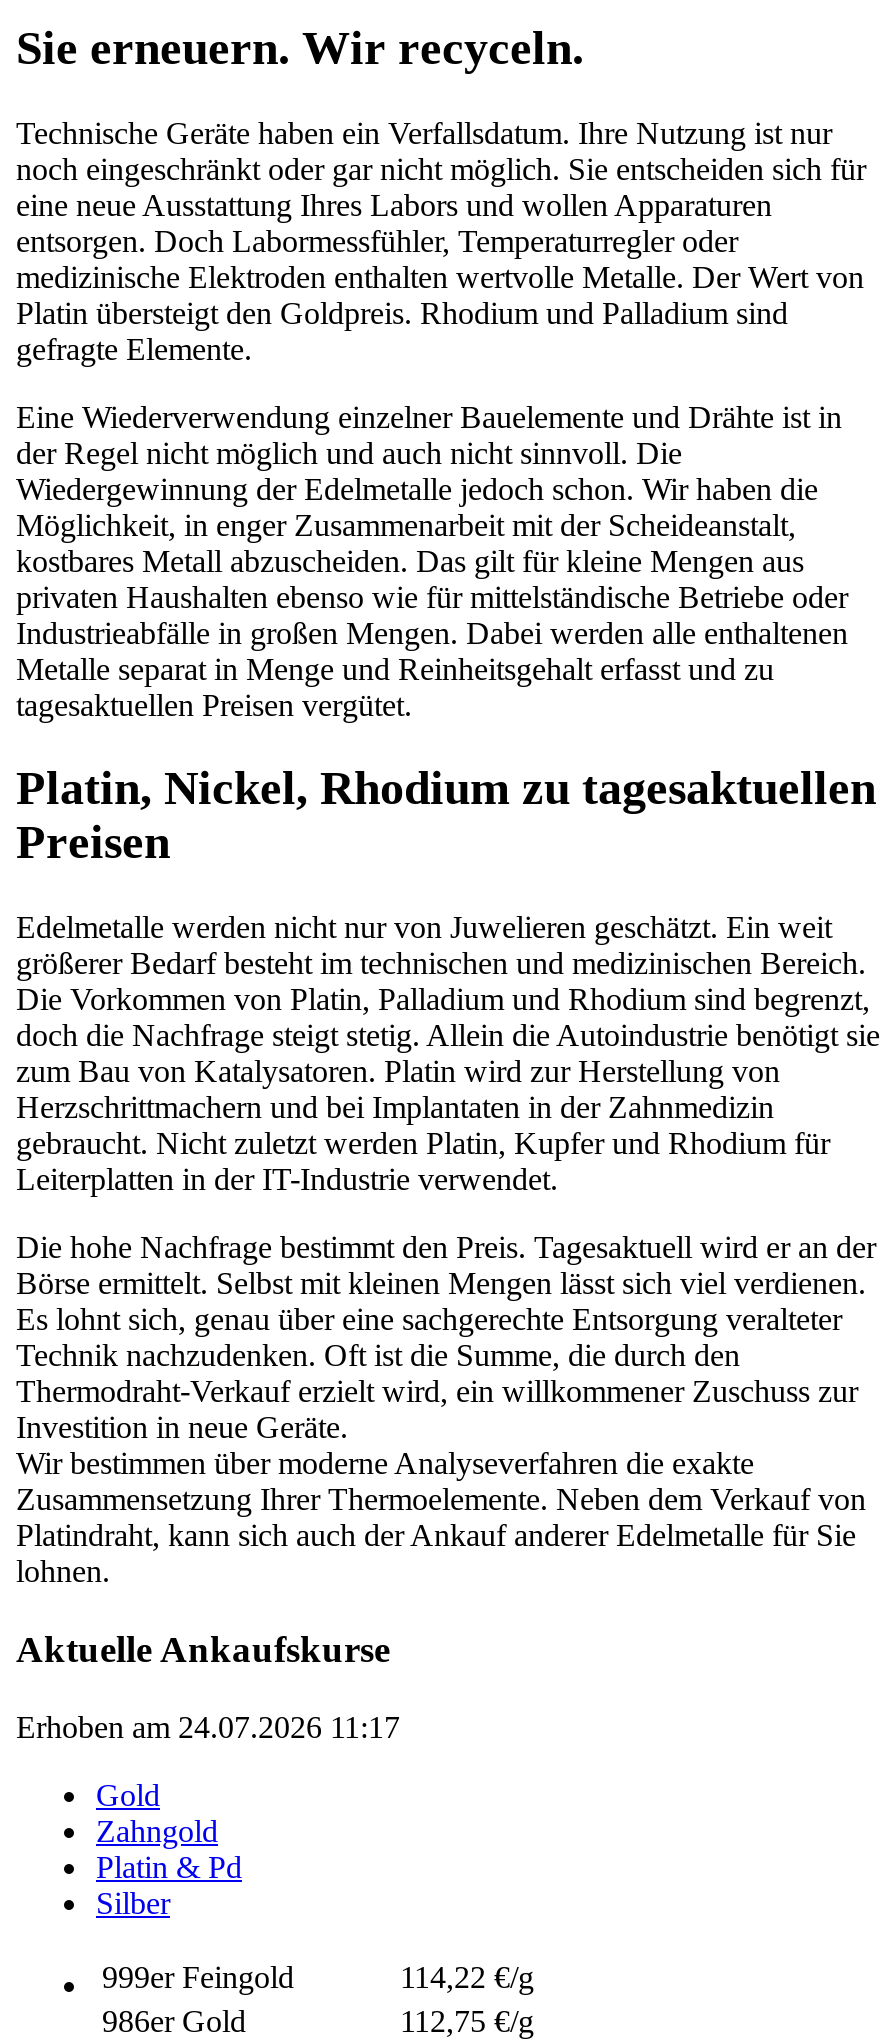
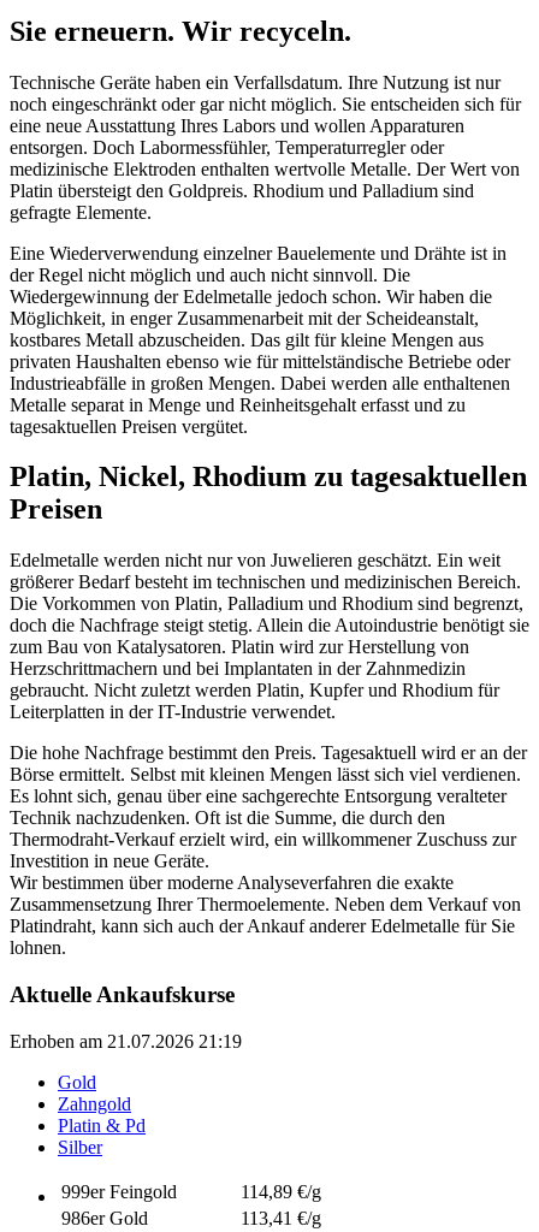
[16,1710,400,1744] Erhoben am 24.07.2026 11:17 -> [10,1031,242,1051] Erhoben am 21.07.2026 21:19
[400,1960,534,1994] 114,22 €/g -> [241,1181,321,1202] 114,89 €/g
[400,2004,534,2038] 112,75 €/g -> [241,1208,321,1228] 113,41 €/g

